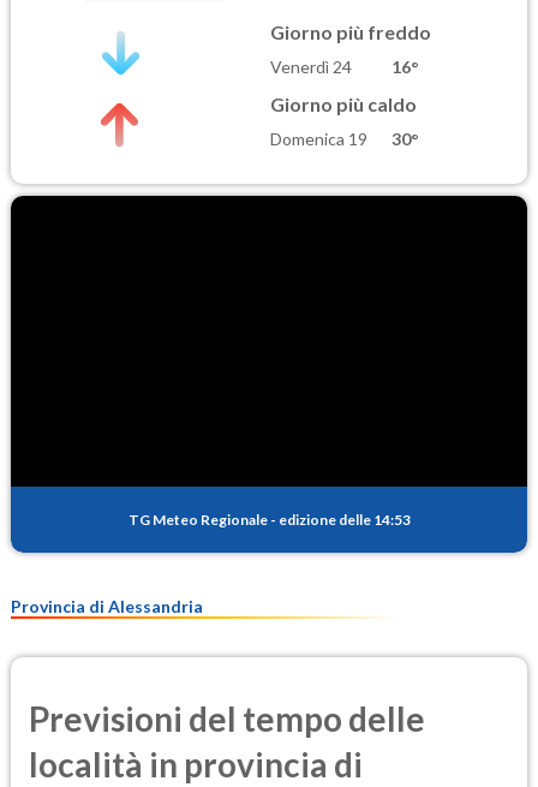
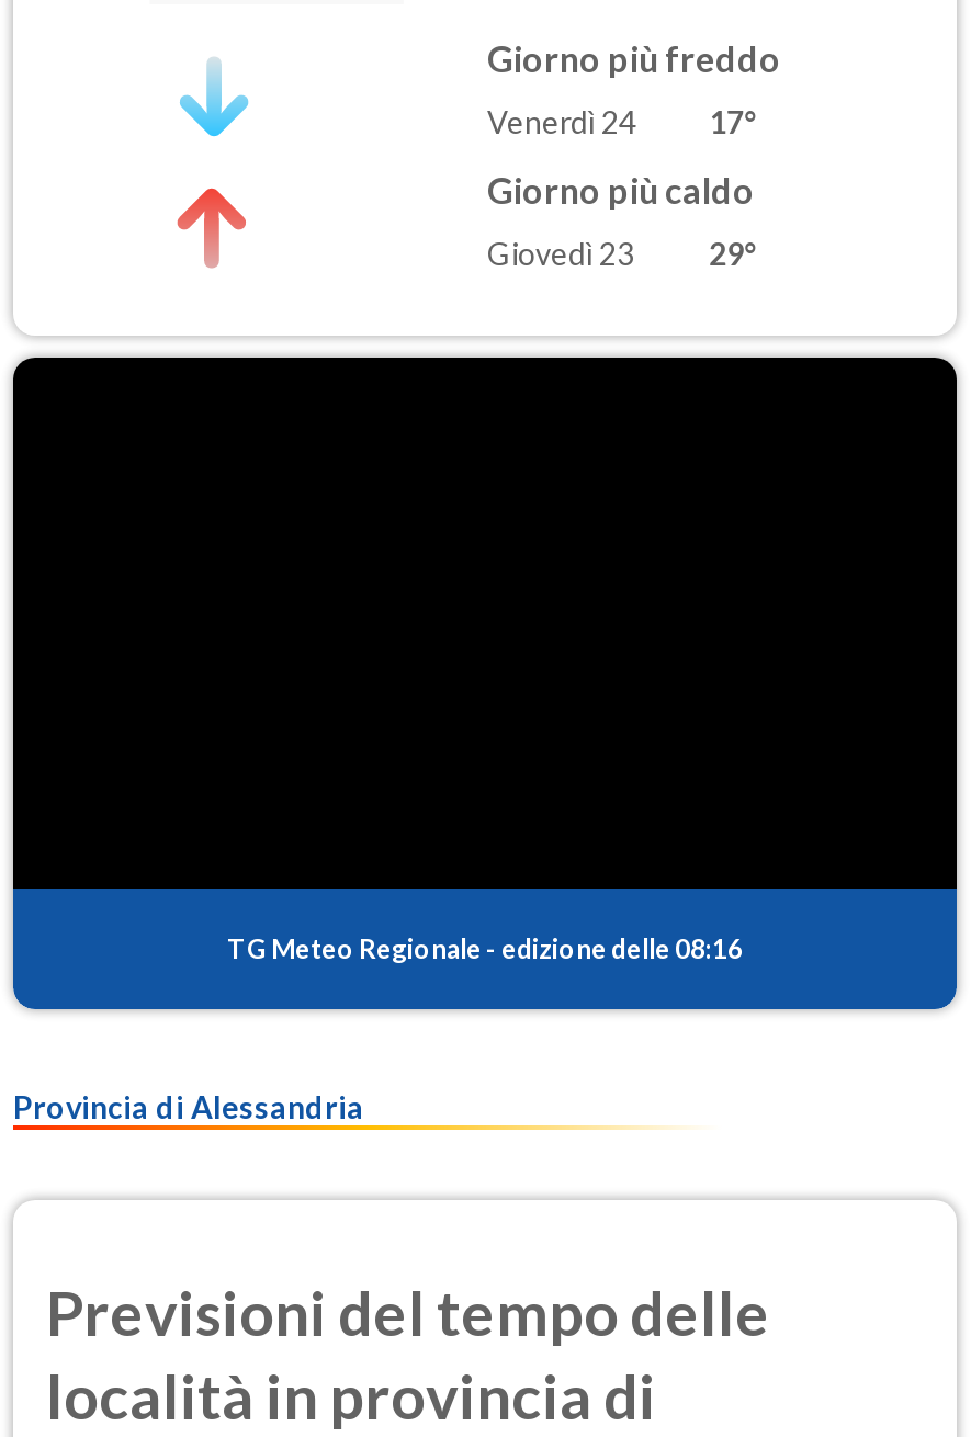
[270,57,419,77] Venerdì 24 16° -> [487,103,759,141] Venerdì 24 17°
[270,129,419,149] Domenica 19 | 30° -> [487,236,759,273] Giovedì 23 | 29°
[128,510,410,528] TG Meteo Regionale - edizione delle 14:53 -> [227,931,743,964] TG Meteo Regionale - edizione delle 08:16

